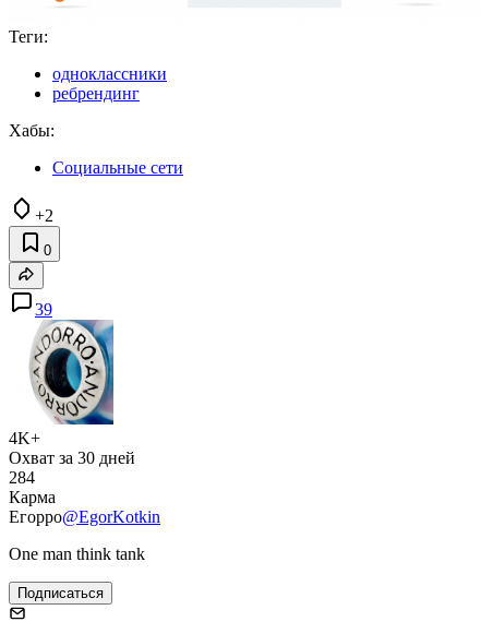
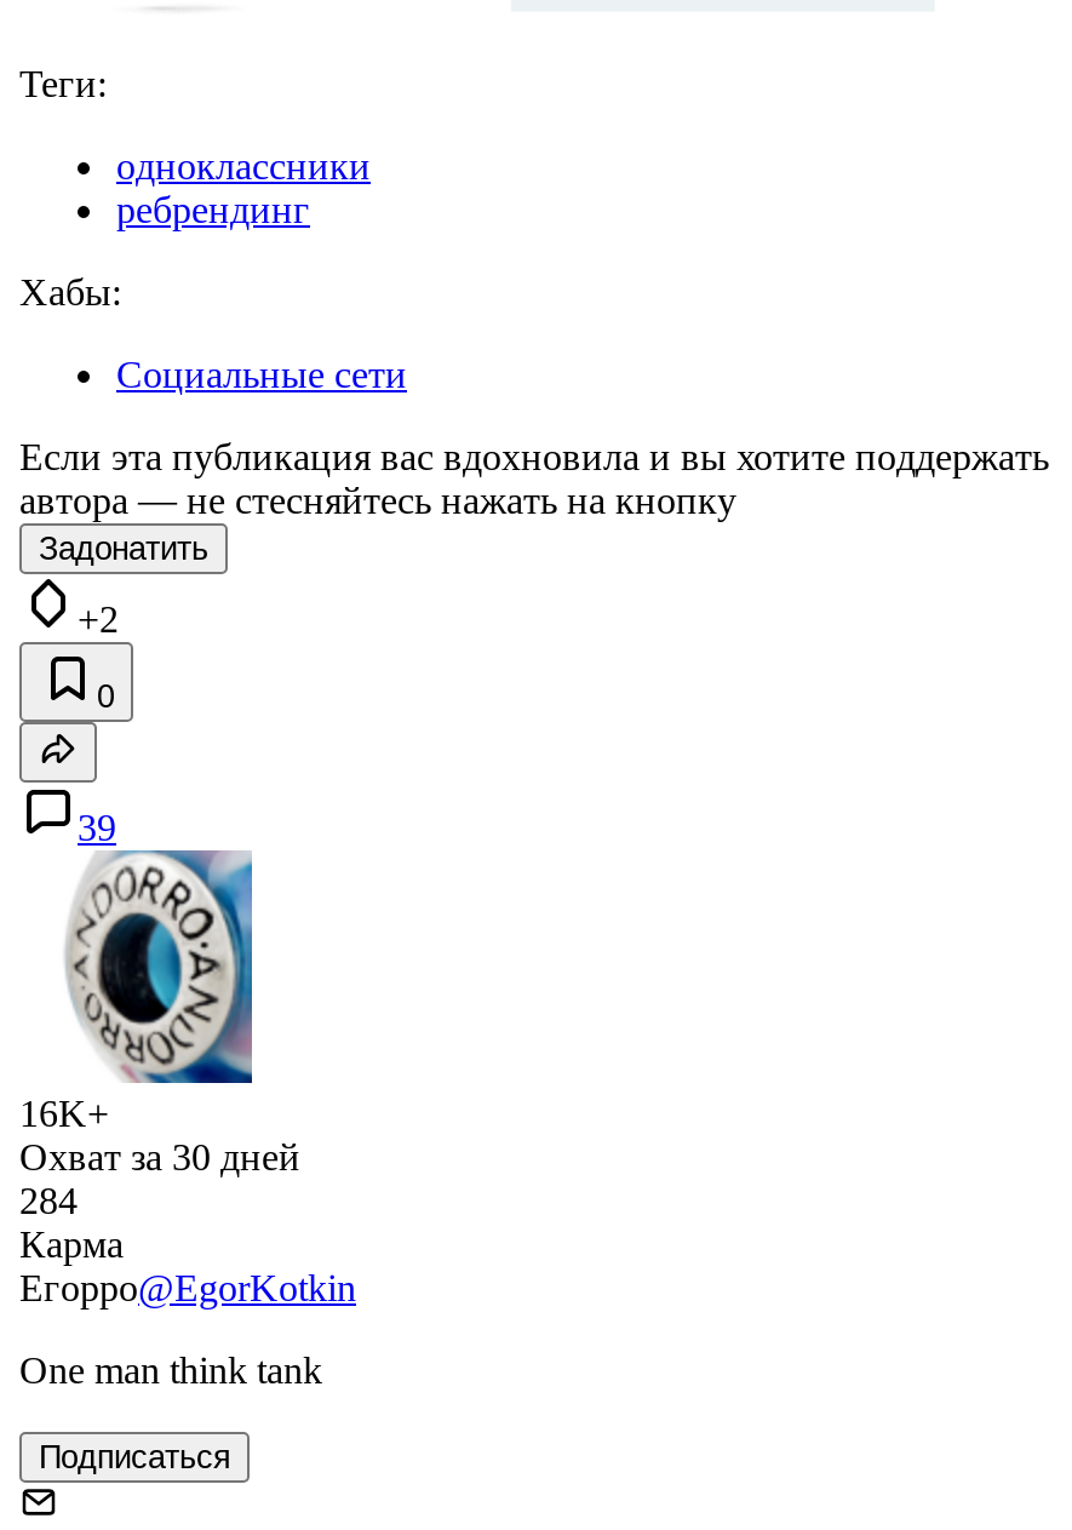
none -> [19,435,1049,566] Если эта публикация вас вдохновила и вы хотите поддержать | автора — не стесняйтесь нажать на кнопку | Задонатить
[9,429,40,448] 4K+ -> [19,1091,109,1133] 16K+

